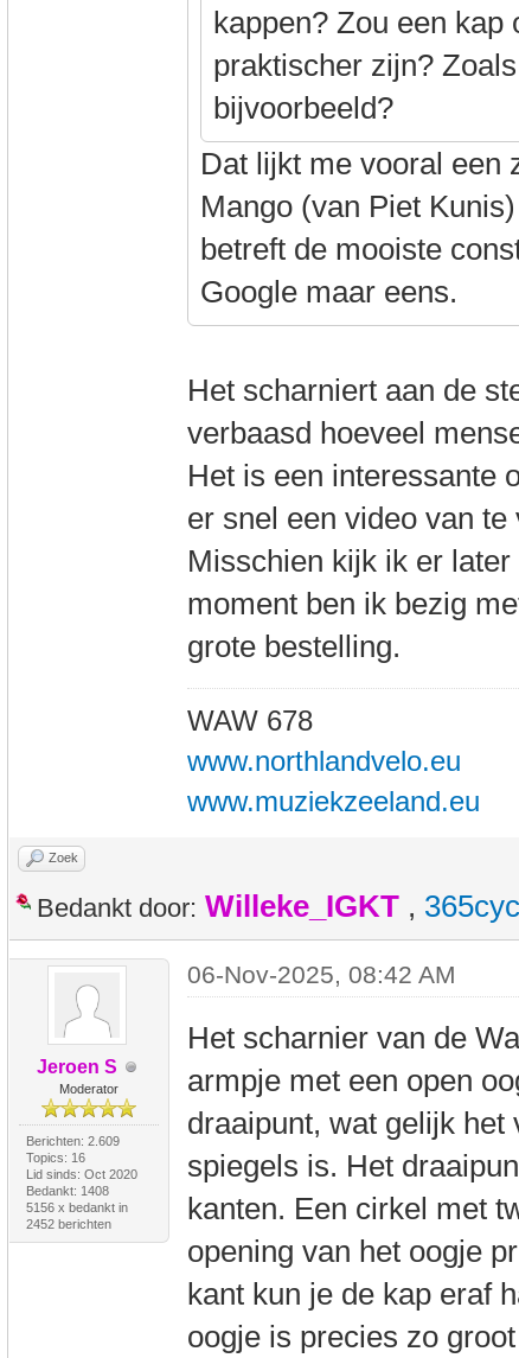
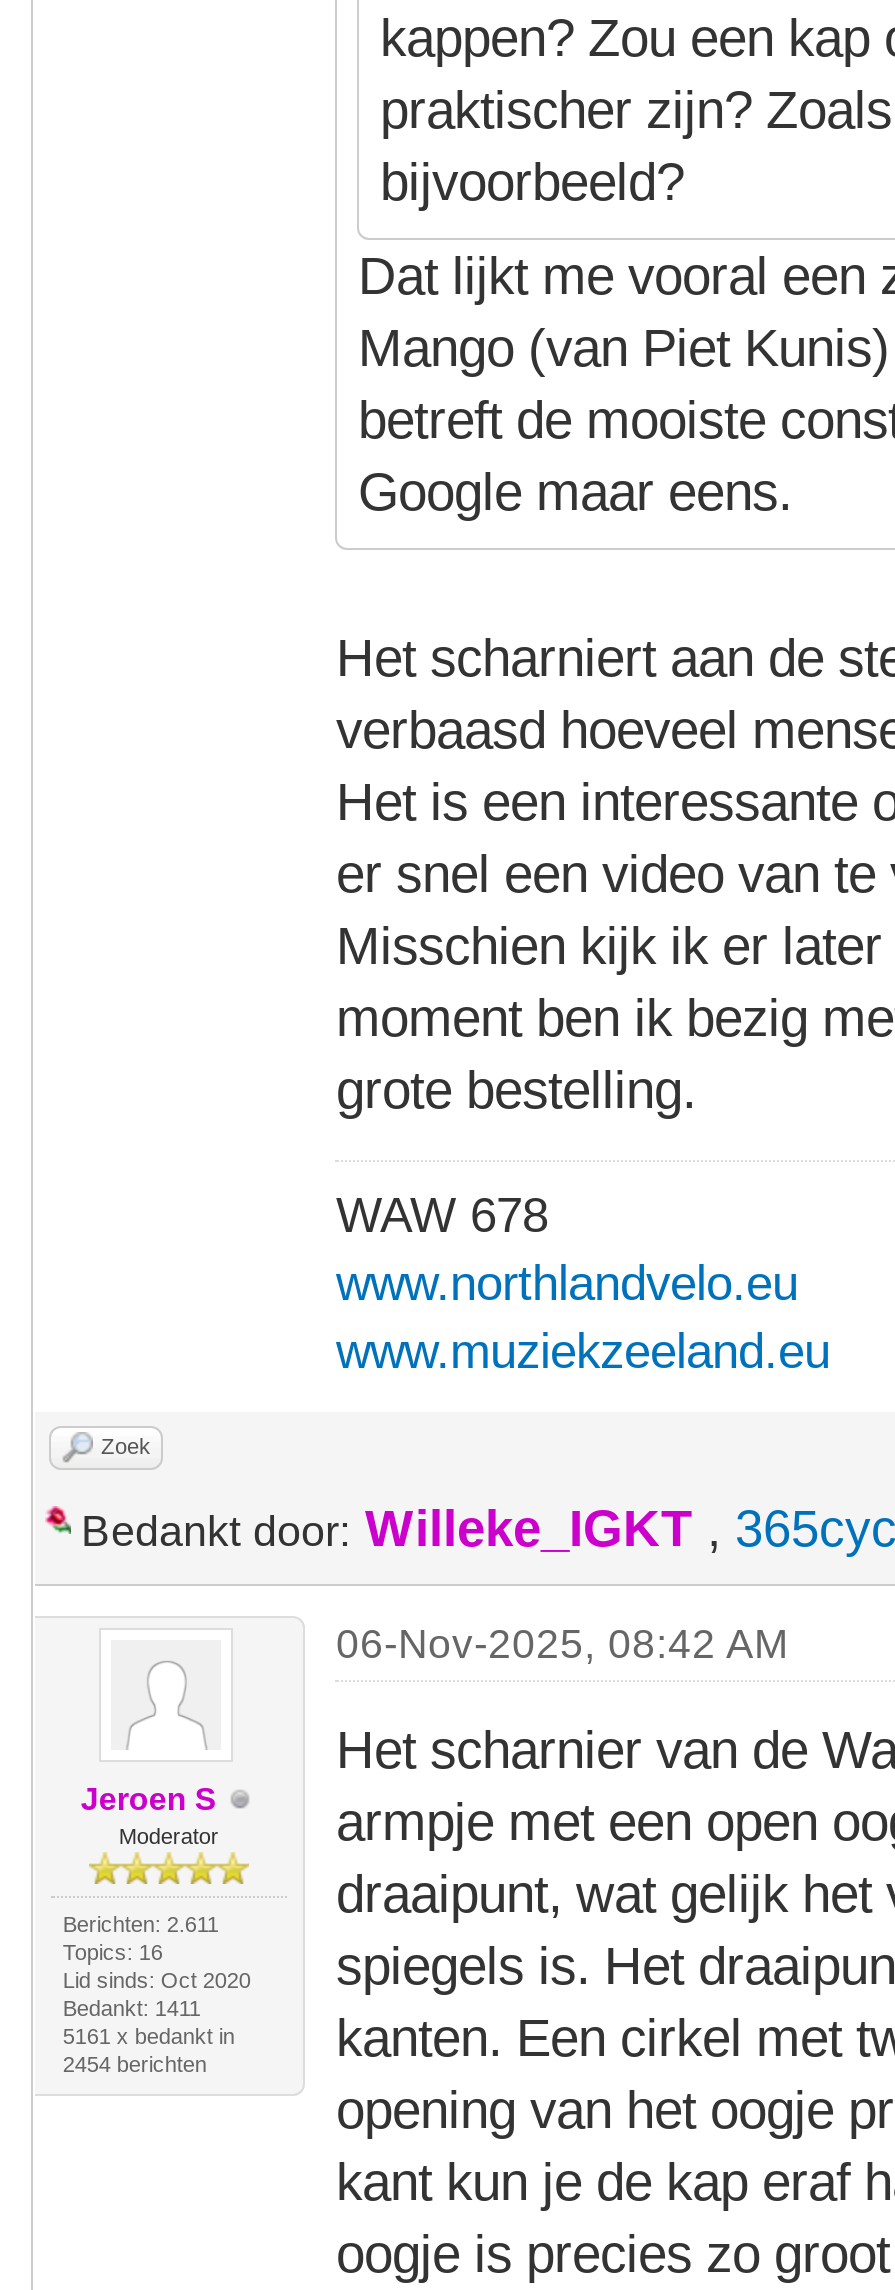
[26,1134,120,1148] Berichten: 2.609 -> [63,1912,219,1936] Berichten: 2.611
[26,1184,109,1198] Bedankt: 1408 -> [63,1996,201,2020] Bedankt: 1411
[26,1200,128,1214] 5156 x bedankt in -> [63,2024,235,2048] 5161 x bedankt in
[26,1217,111,1231] 2452 berichten -> [63,2052,207,2076] 2454 berichten

